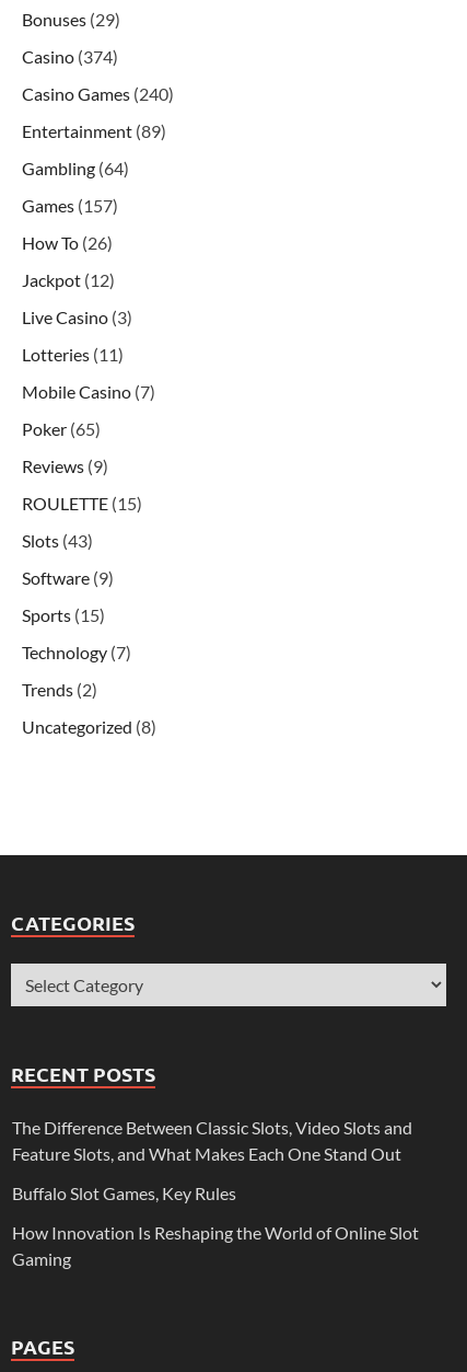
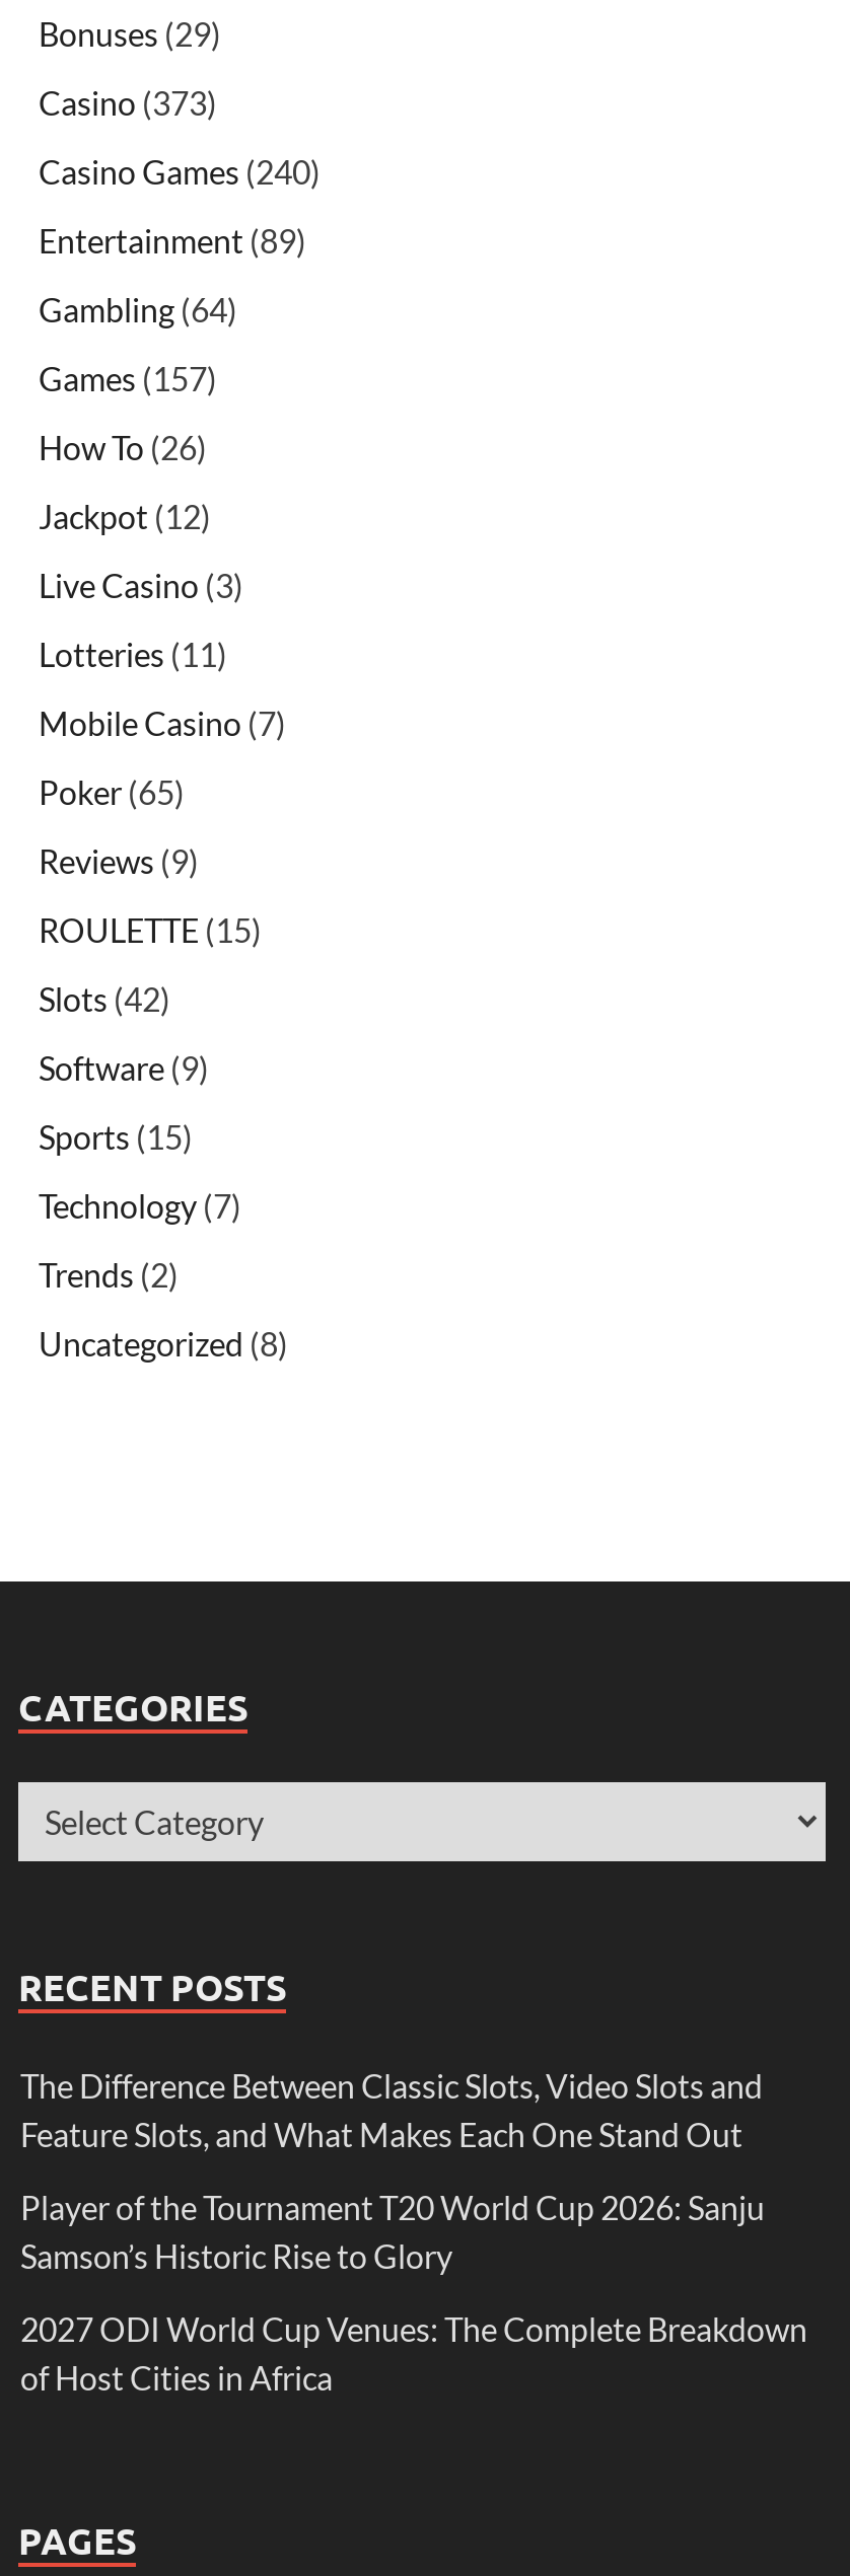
[22,46,118,67] Casino (374) -> [39,83,217,121] Casino (373)
[22,530,93,551] Slots (43) -> [39,979,170,1018] Slots (42)
[12,1182,236,1203] Buffalo Slot Games, Key Rules -> [20,2188,765,2275] Player of the Tournament T20 World Cup 2026: Sanju | Samson’s Historic Rise to Glory
[12,1222,419,1269] How Innovation Is Reshaping the World of Online Slot | Gaming -> [20,2309,807,2396] 2027 ODI World Cup Venues: The Complete Breakdown | of Host Cities in Africa

